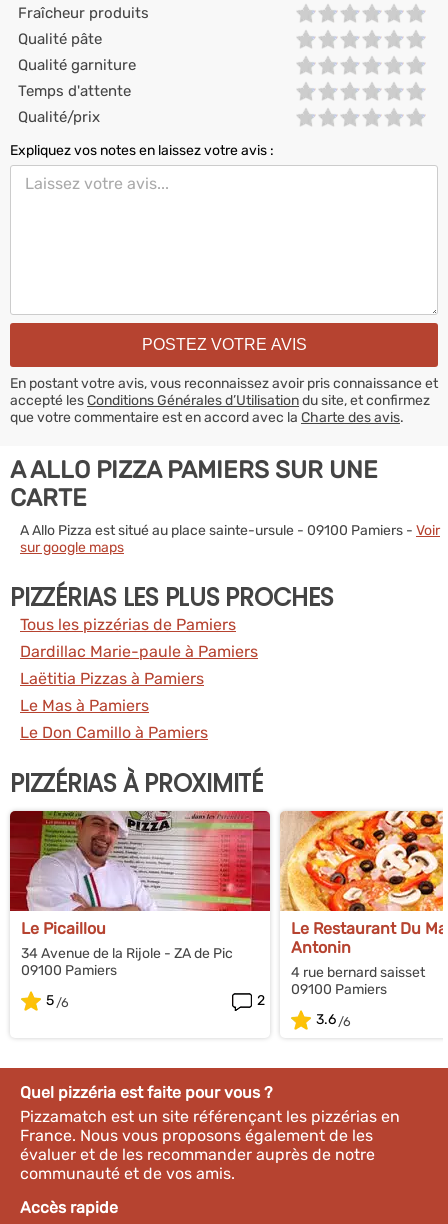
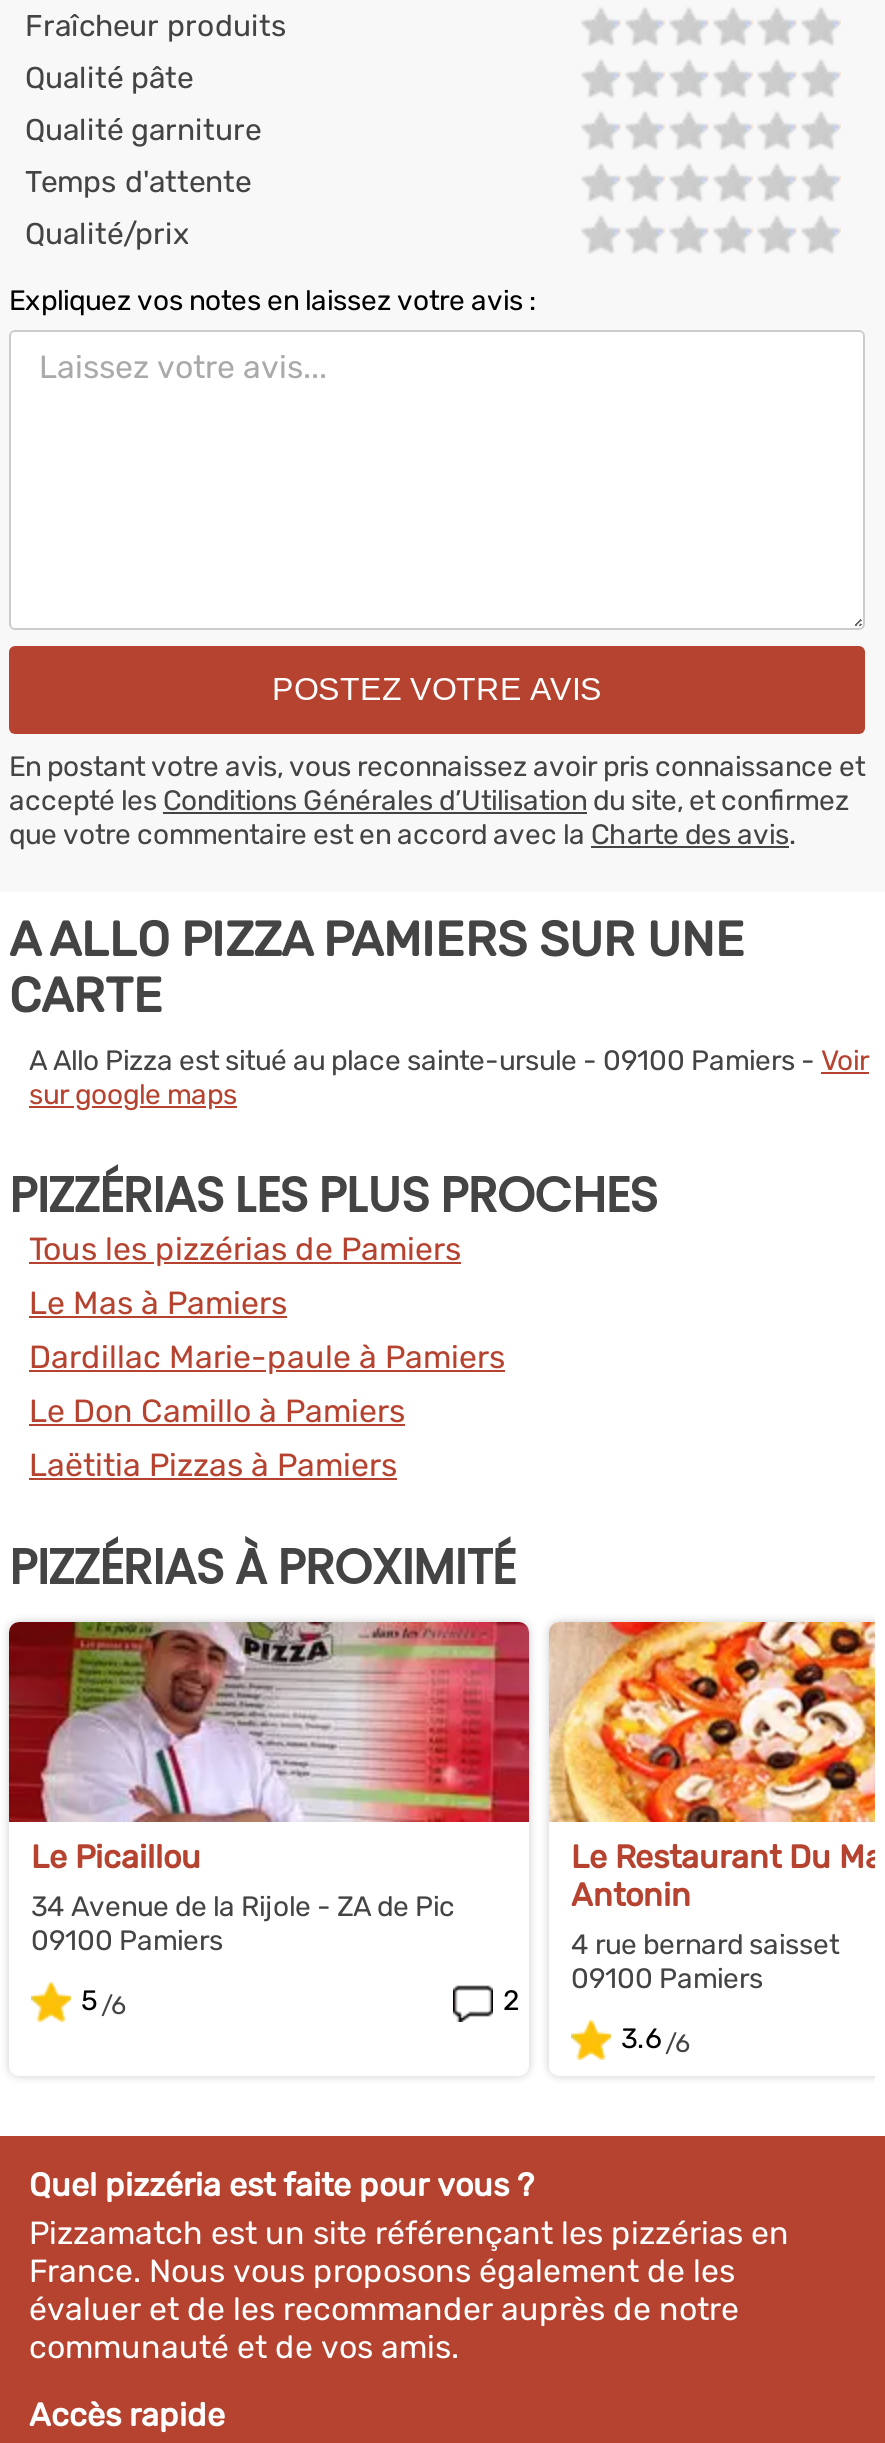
moved [20,642,258,661] -> [29,1337,505,1375]: Dardillac Marie-paule à Pamiers
moved [20,669,204,688] -> [29,1445,397,1483]: Laëtitia Pizzas à Pamiers
moved [20,696,149,715] -> [29,1283,287,1321]: Le Mas à Pamiers
moved [20,723,208,742] -> [29,1391,405,1429]: Le Don Camillo à Pamiers

